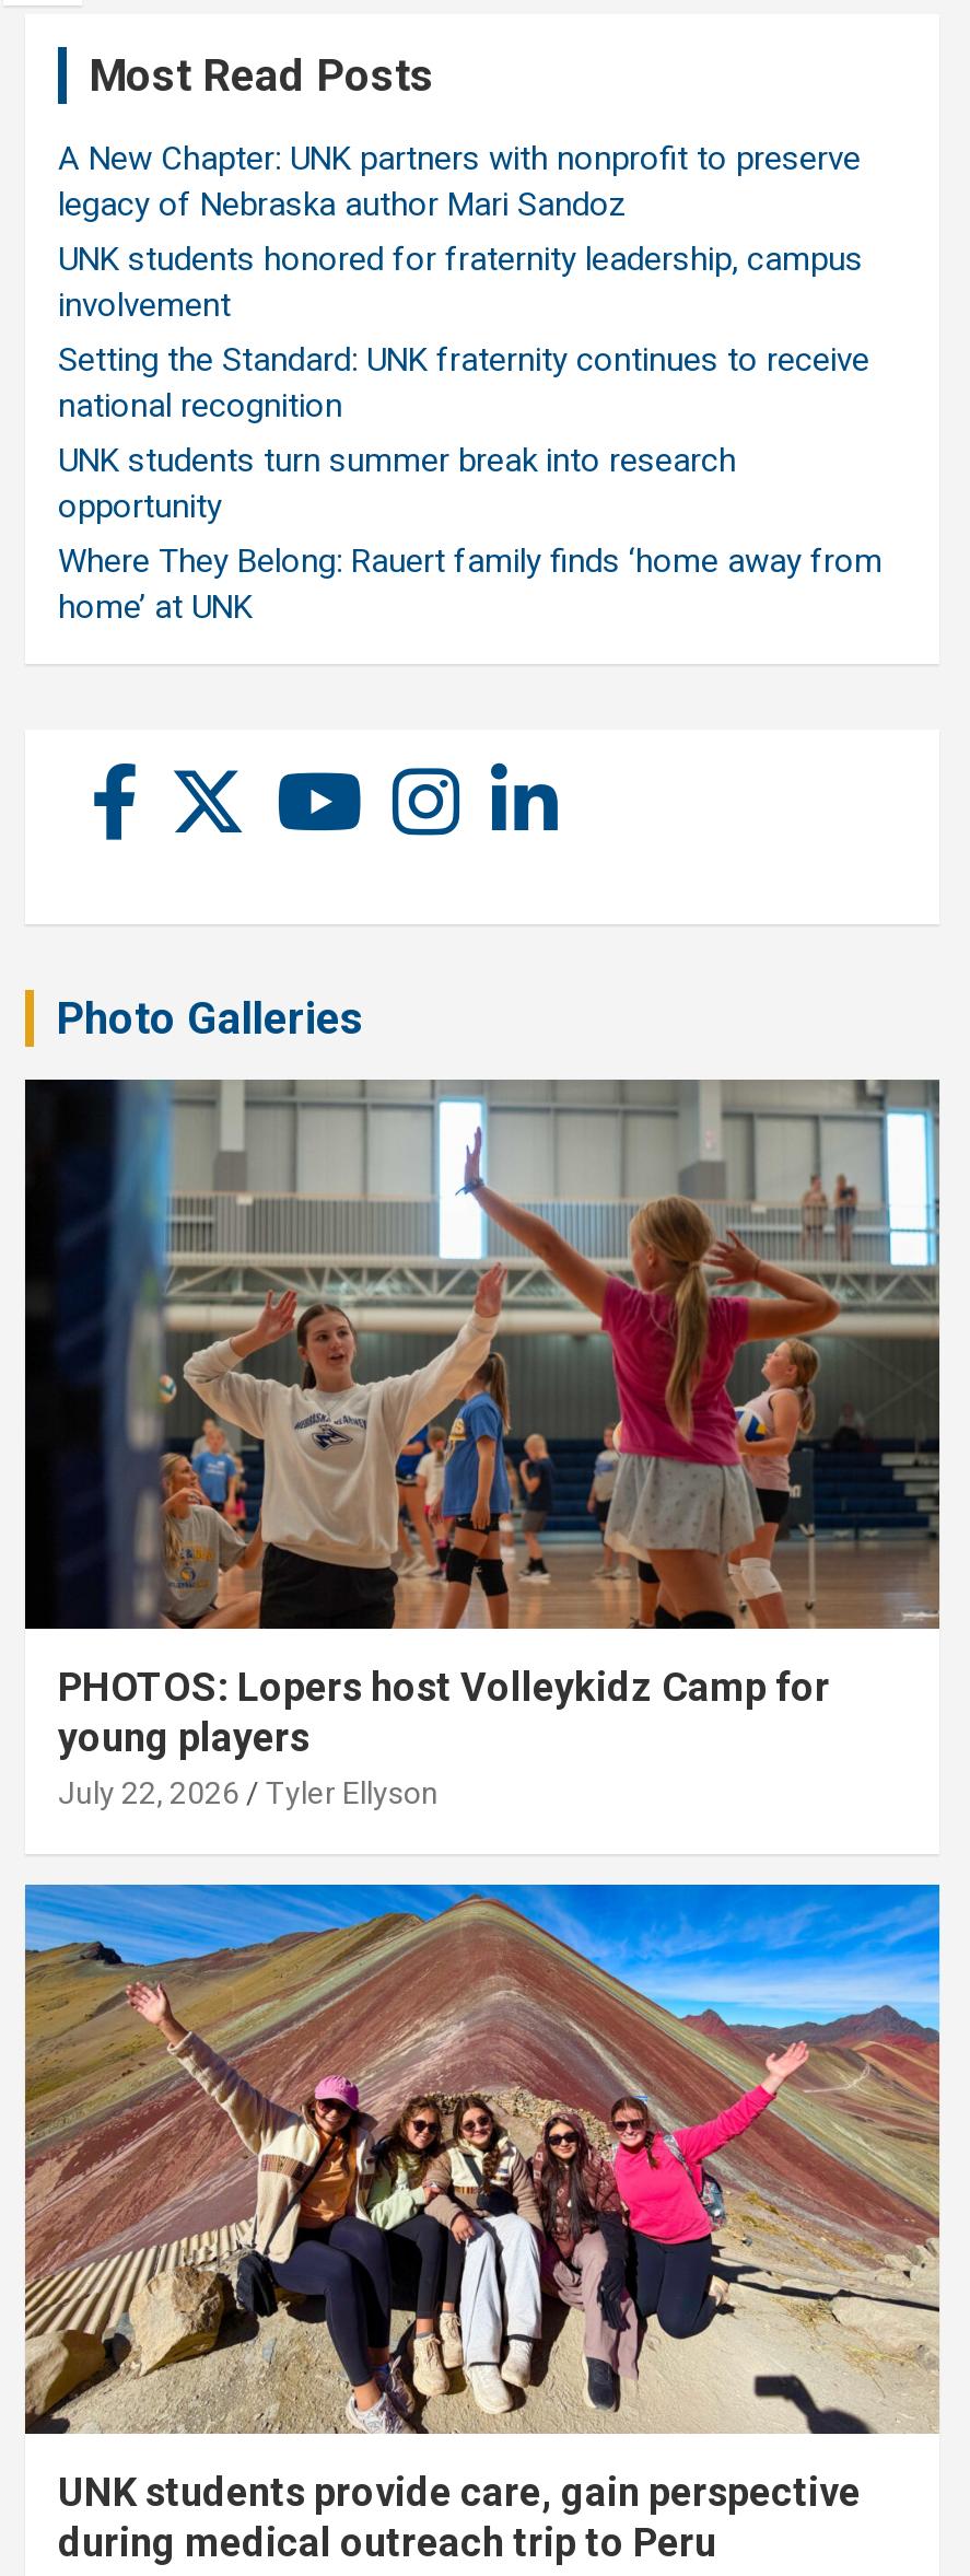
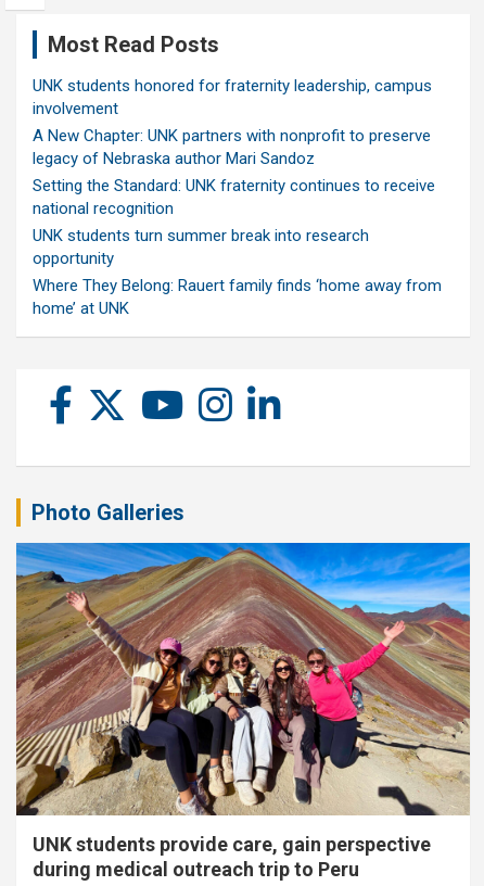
moved [58,140,861,225] -> [33,126,431,169]: A New Chapter: UNK partners with nonprofit to preserve | legacy of Nebraska author Mari Sandoz
[23,1077,942,1811] [image] | PHOTOS: Lopers host Volleykidz Camp for | young players | July 22, 2026 | Tyler Ellyson -> none

